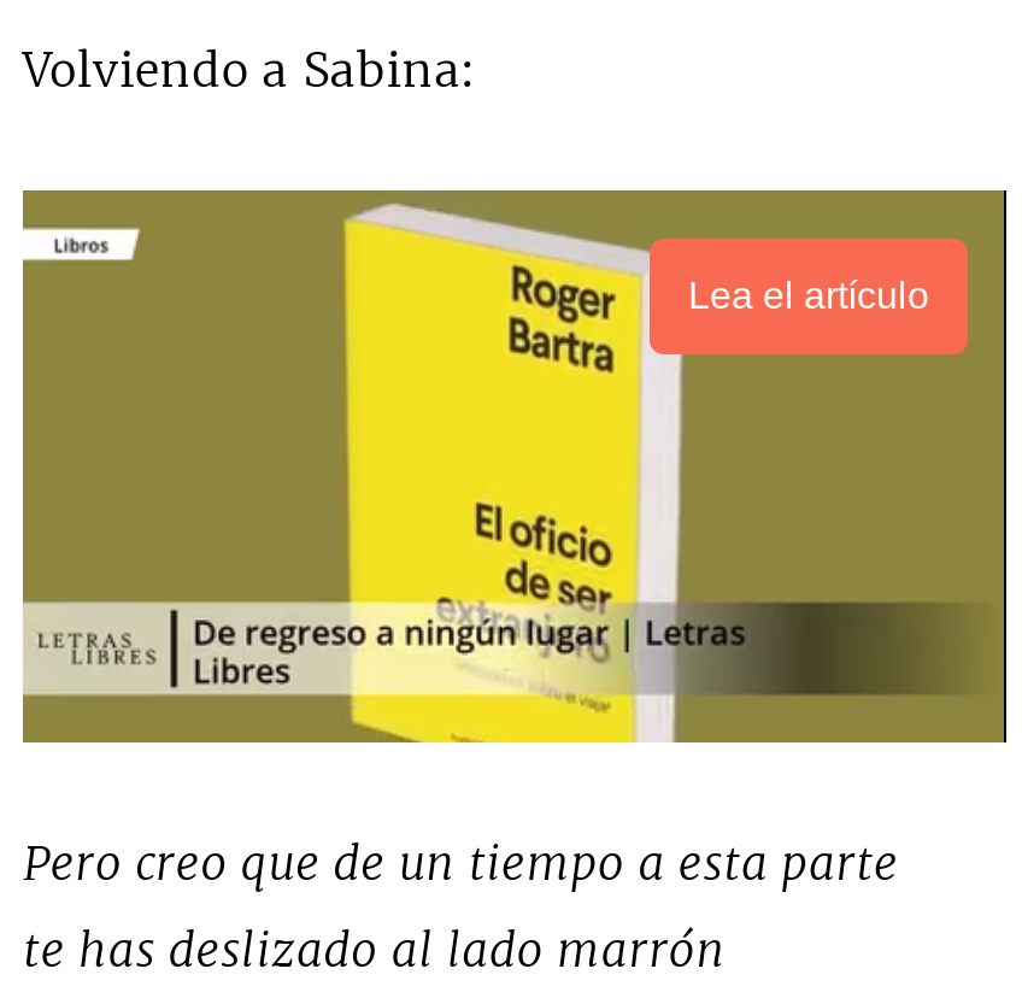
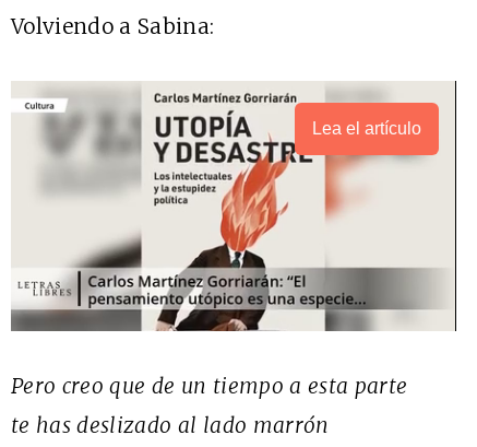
[20,188,1006,745] [image] -> [11,81,456,332] [image]

